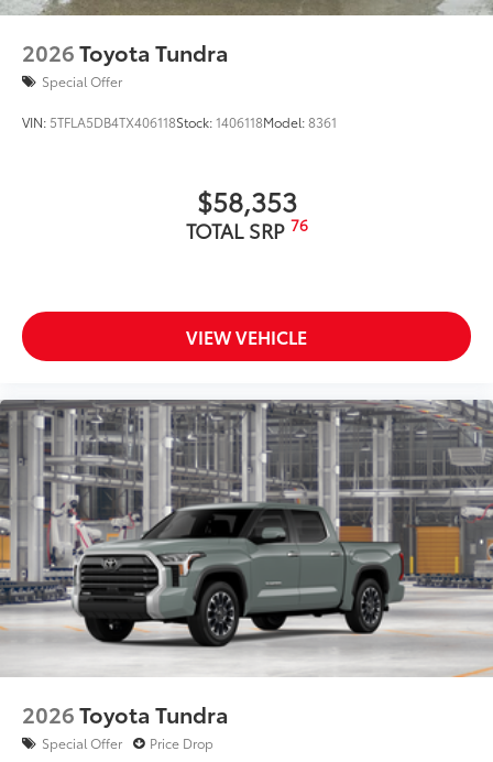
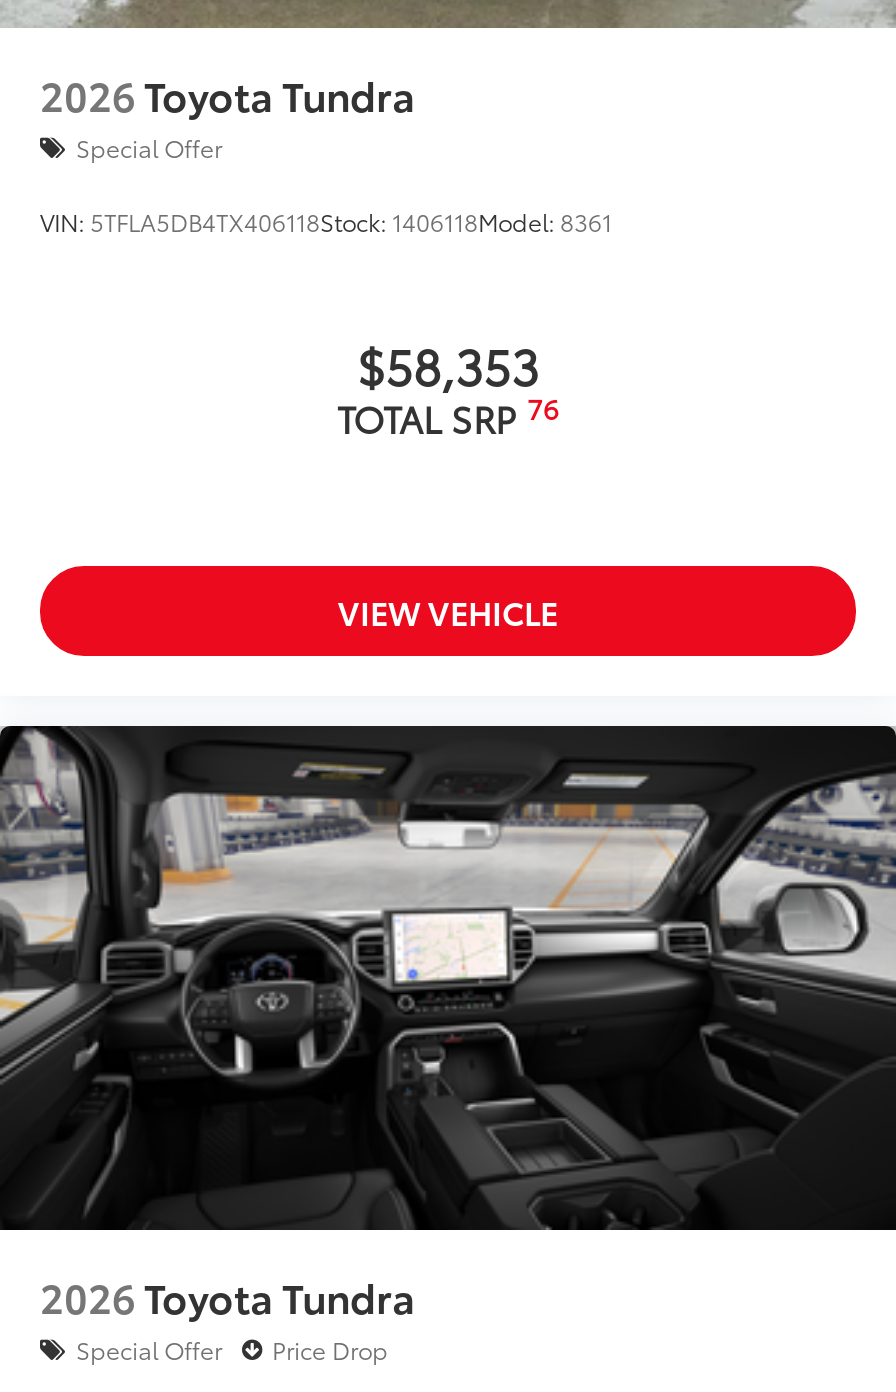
[3,399,490,678] [image] -> [6,724,890,1232] [image]

